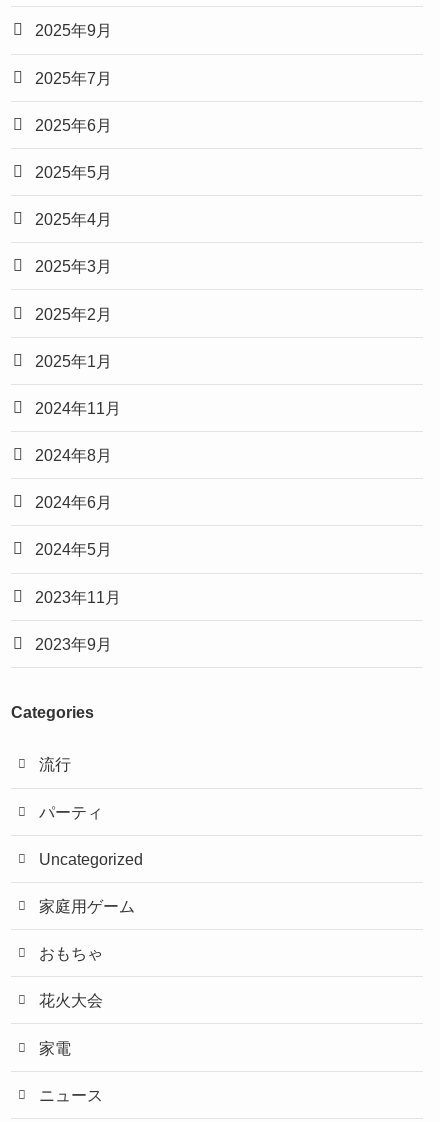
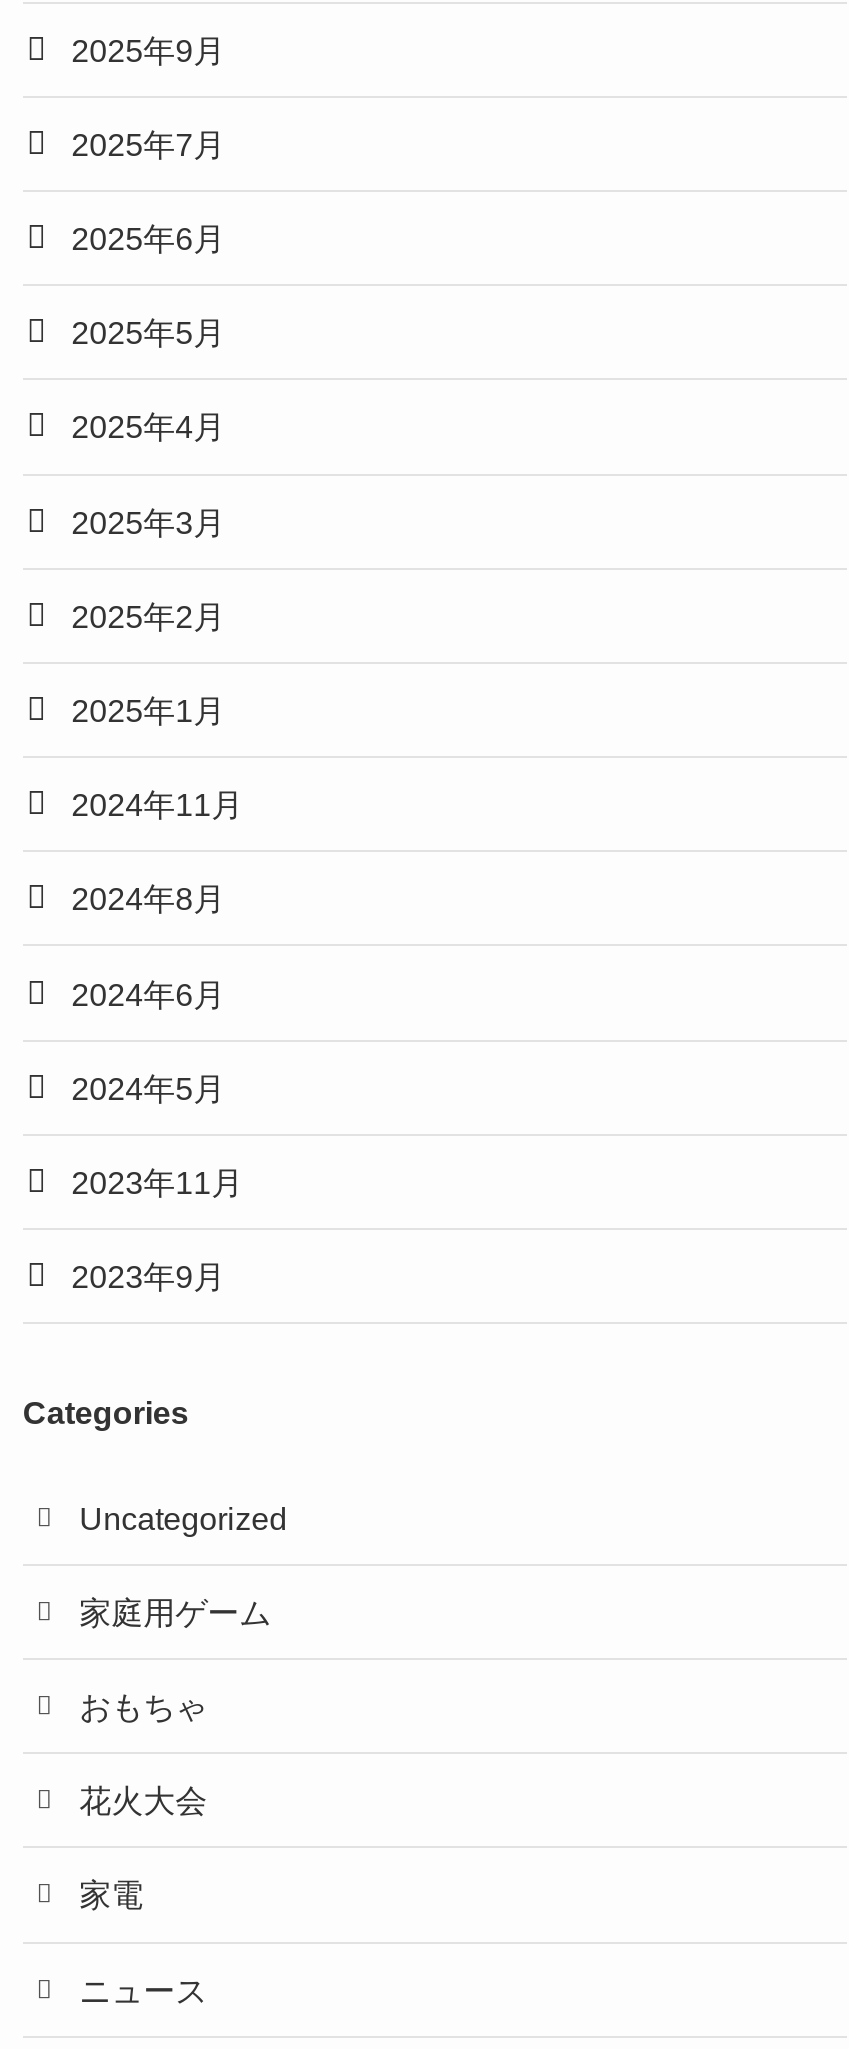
[39,755,103,821] 流行 | パーティ -> none

